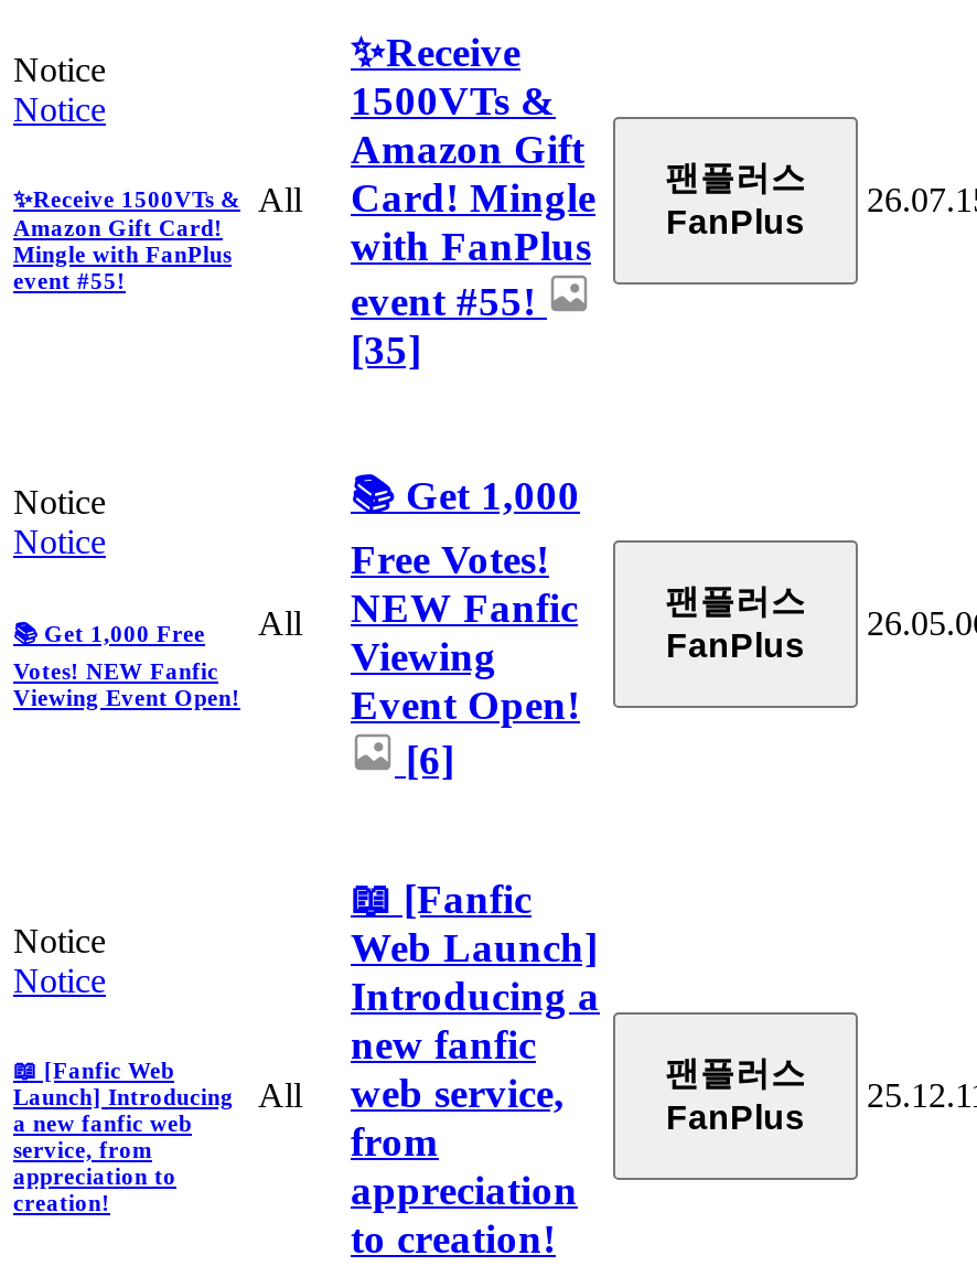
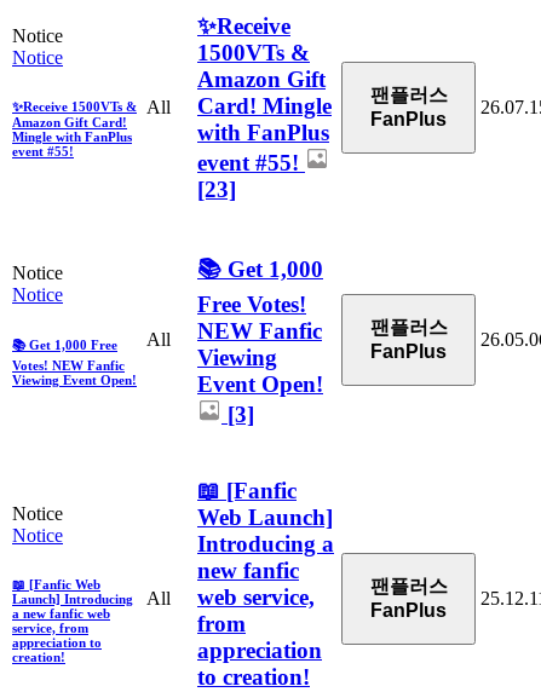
[351,326,421,372] [35] -> [197,176,236,202] [23]
[406,736,454,782] [6] -> [228,401,254,427] [3]

